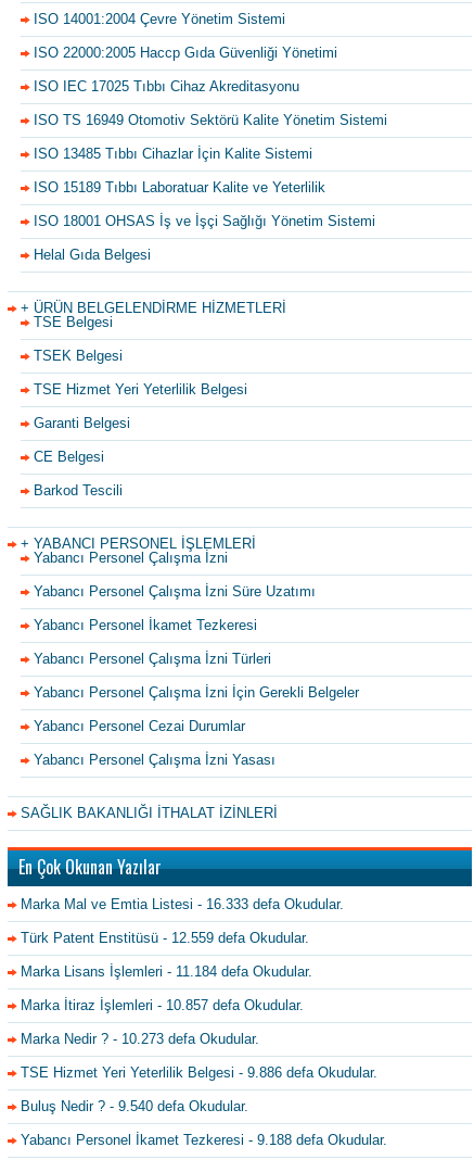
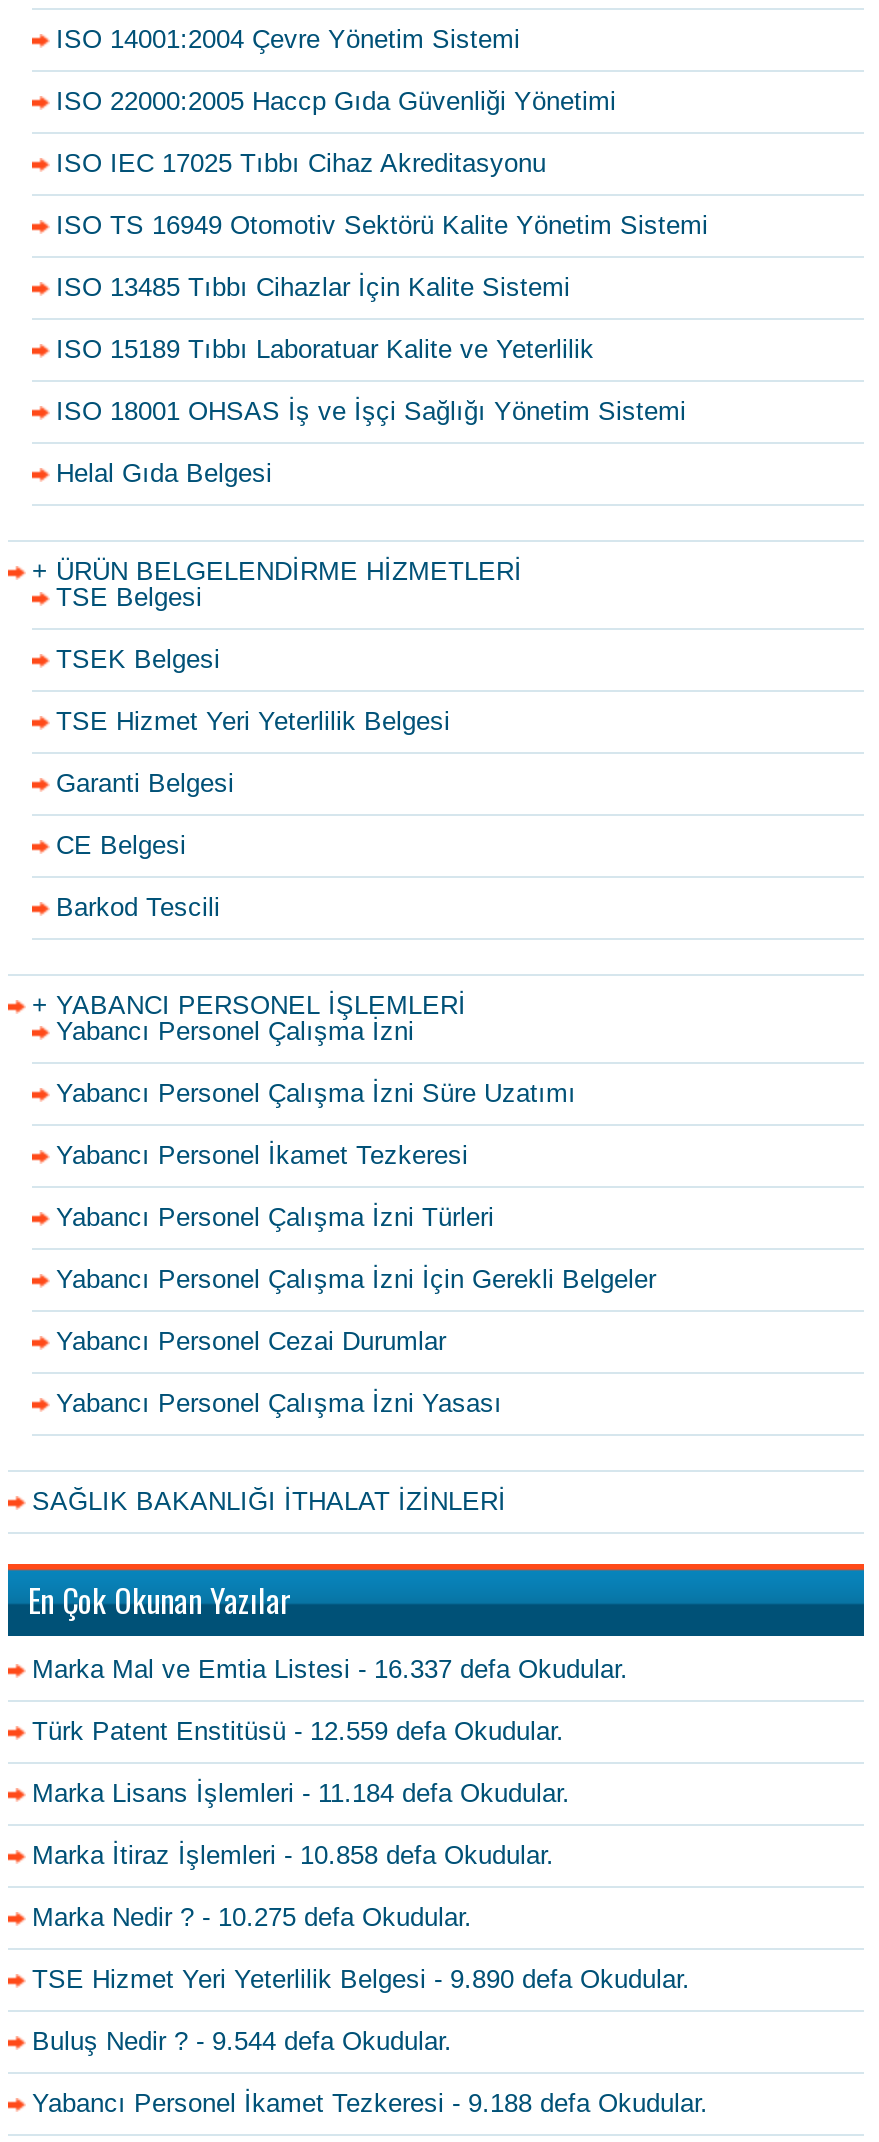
[21,896,344,912] Marka Mal ve Emtia Listesi - 16.333 defa Okudular. -> [32,1654,628,1684] Marka Mal ve Emtia Listesi - 16.337 defa Okudular.
[21,997,304,1013] Marka İtiraz İşlemleri - 10.857 defa Okudular. -> [32,1840,554,1870] Marka İtiraz İşlemleri - 10.858 defa Okudular.
[21,1031,259,1047] Marka Nedir ? - 10.273 defa Okudular. -> [32,1902,472,1932] Marka Nedir ? - 10.275 defa Okudular.
[21,1064,377,1081] TSE Hizmet Yeri Yeterlilik Belgesi - 9.886 defa Okudular. -> [32,1964,690,1994] TSE Hizmet Yeri Yeterlilik Belgesi - 9.890 defa Okudular.
[21,1098,248,1114] Buluş Nedir ? - 9.540 defa Okudular. -> [32,2026,452,2056] Buluş Nedir ? - 9.544 defa Okudular.

